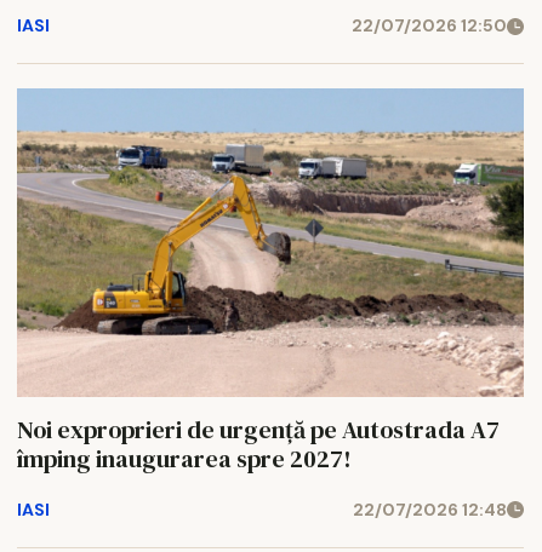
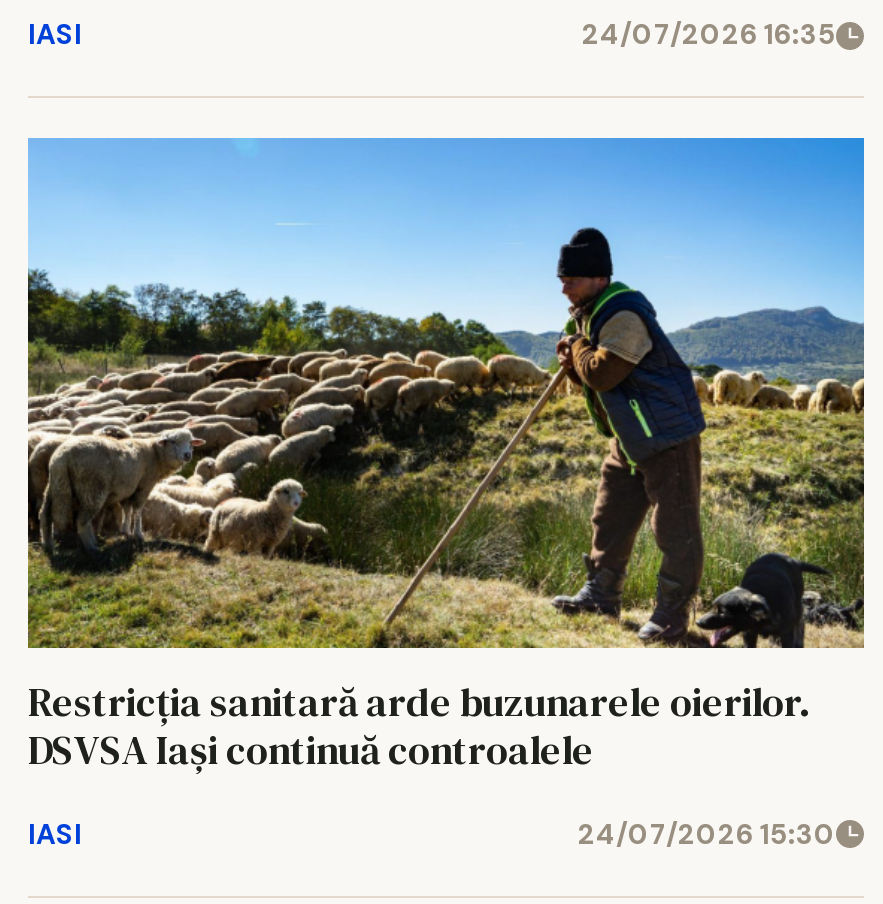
[352,15,507,36] 22/07/2026 12:50 -> [582,16,836,52] 24/07/2026 16:35
[16,90,525,475] [image] | Noi exproprieri de urgență pe Autostrada A7 | împing inaugurarea spre 2027! -> [26,138,866,777] [image] | Restricția sanitară arde buzunarele oierilor. | DSVSA Iași continuă controalele
[353,498,507,520] 22/07/2026 12:48 -> [578,815,836,851] 24/07/2026 15:30

